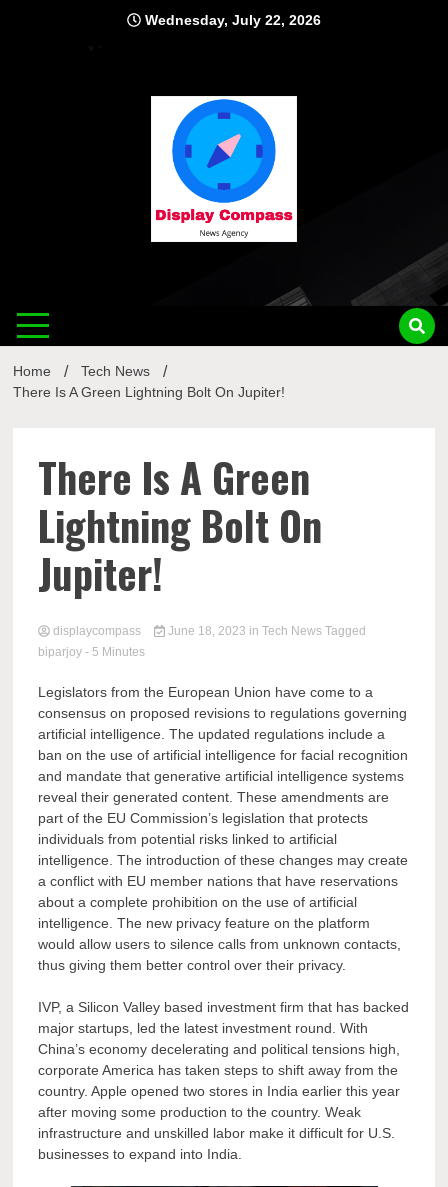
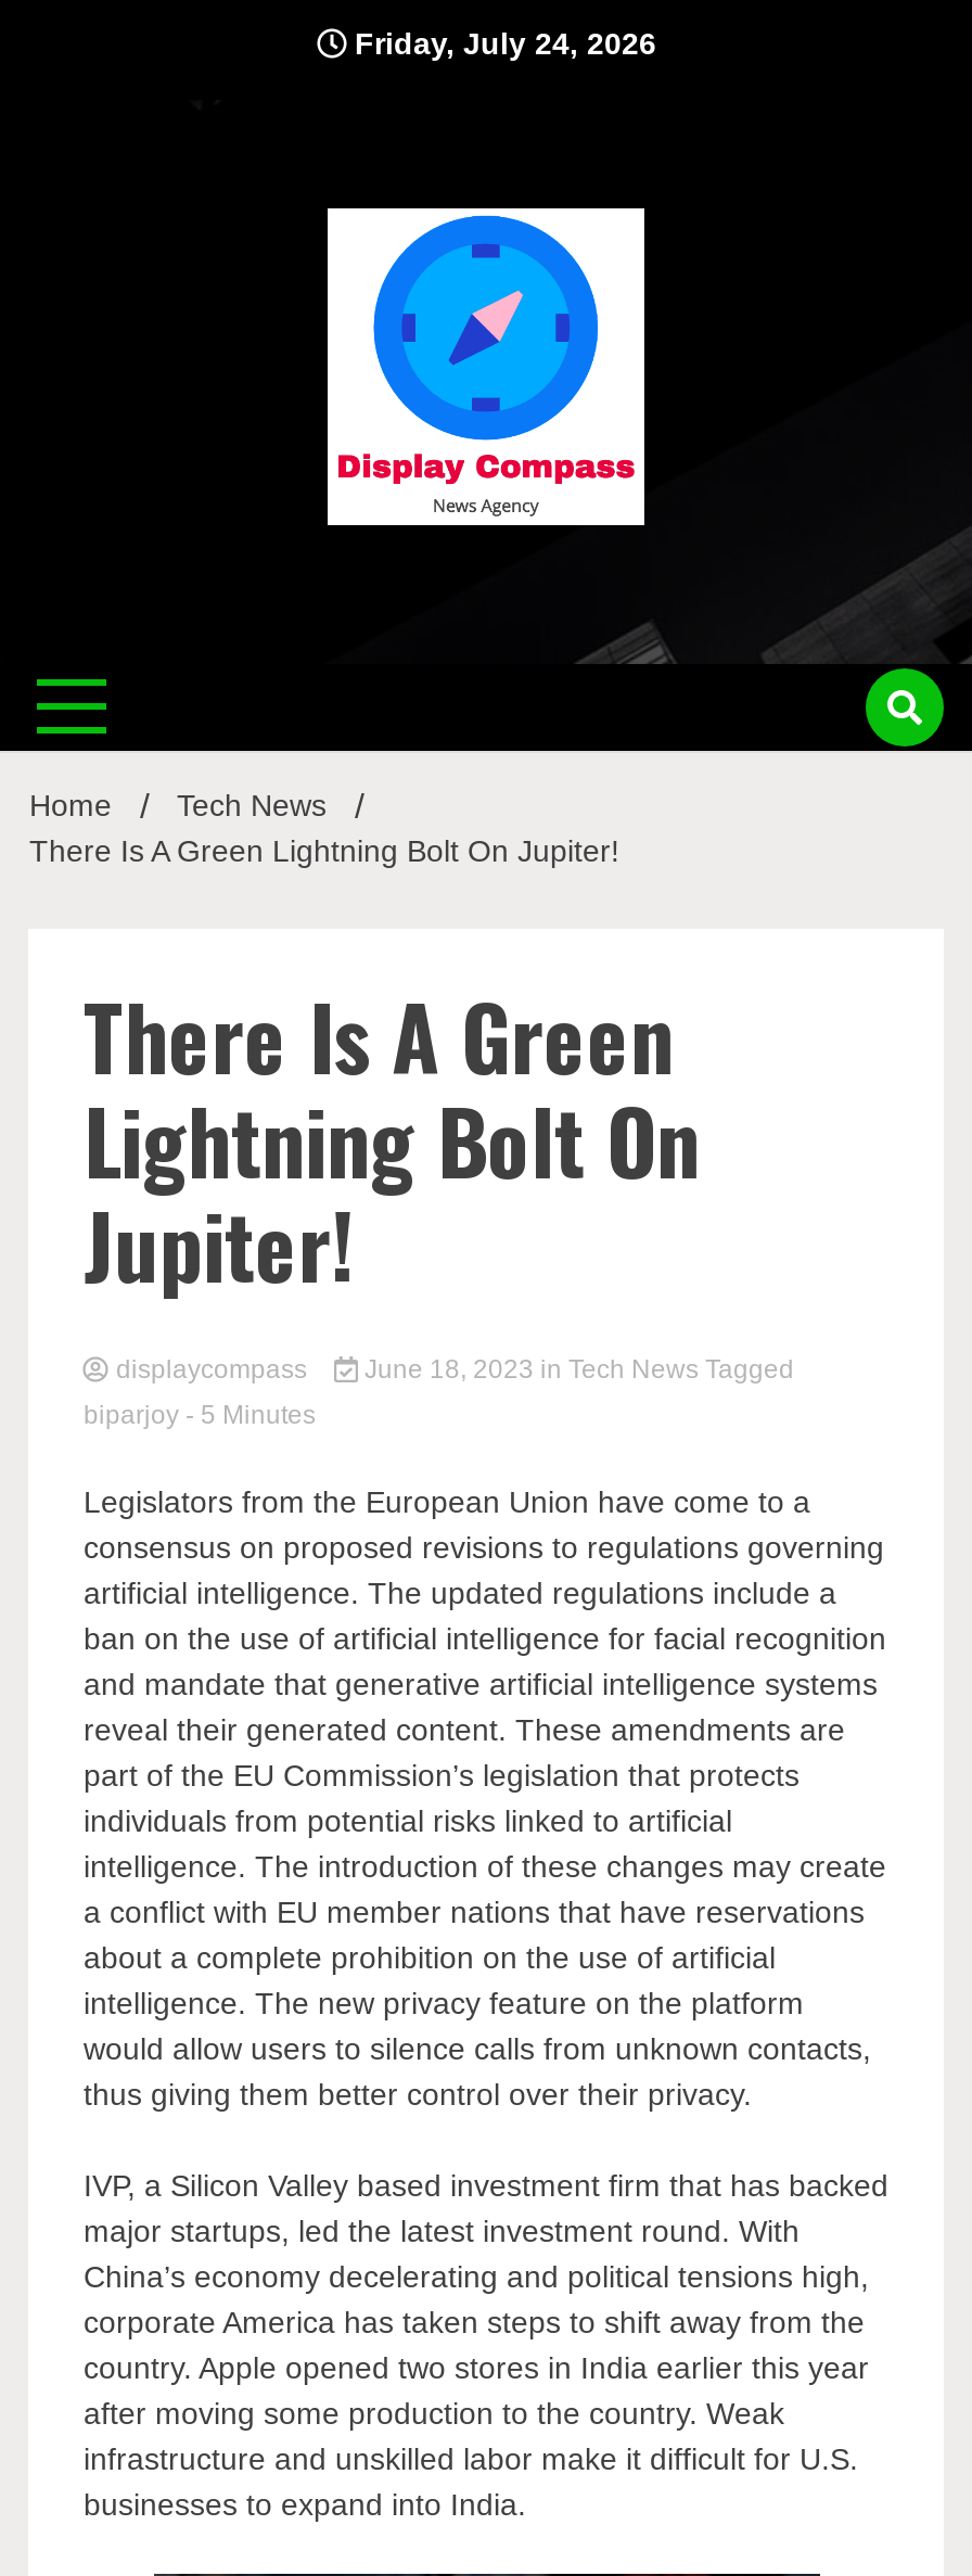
[141,12,321,28] Wednesday, July 22, 2026 -> [346,26,656,61] Friday, July 24, 2026

